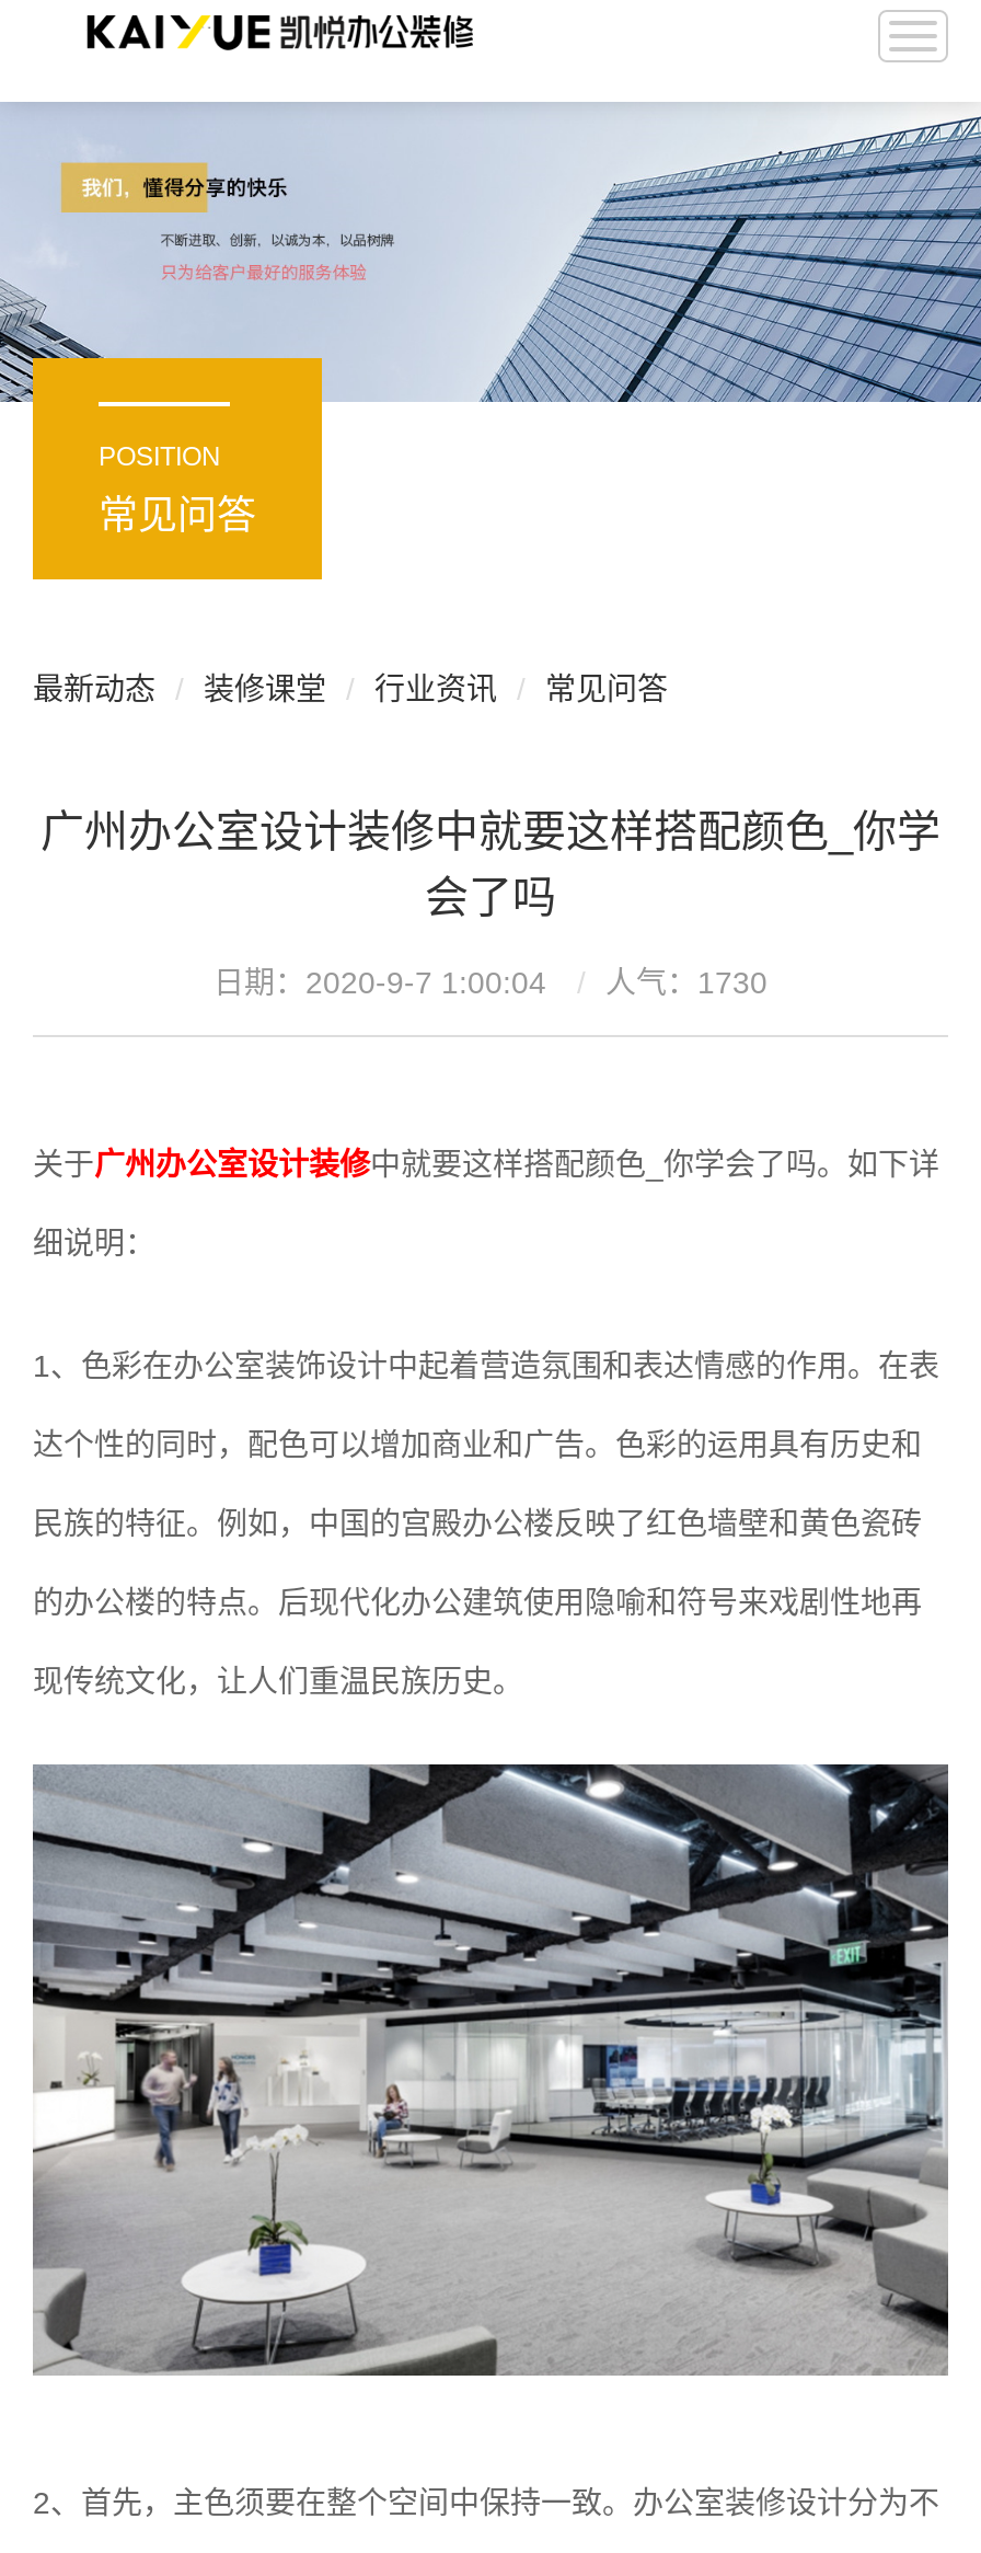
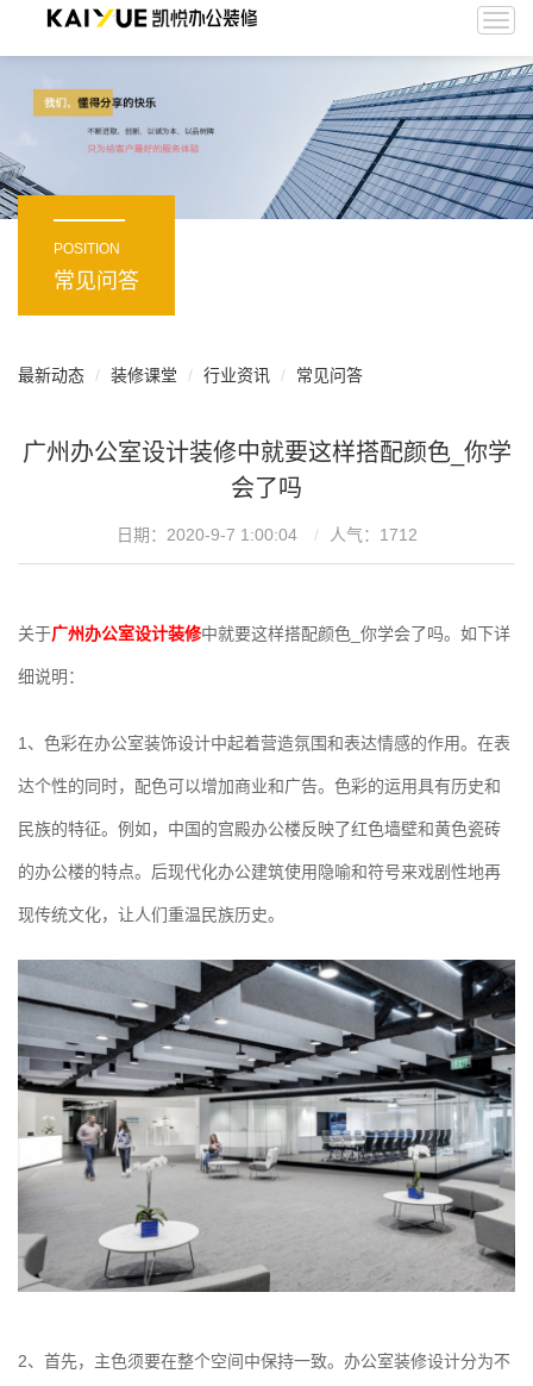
[213,965,768,1000] 日期：2020-9-7 1:00:04 人气：1730 -> [116,525,417,544] 日期：2020-9-7 1:00:04 人气：1712

